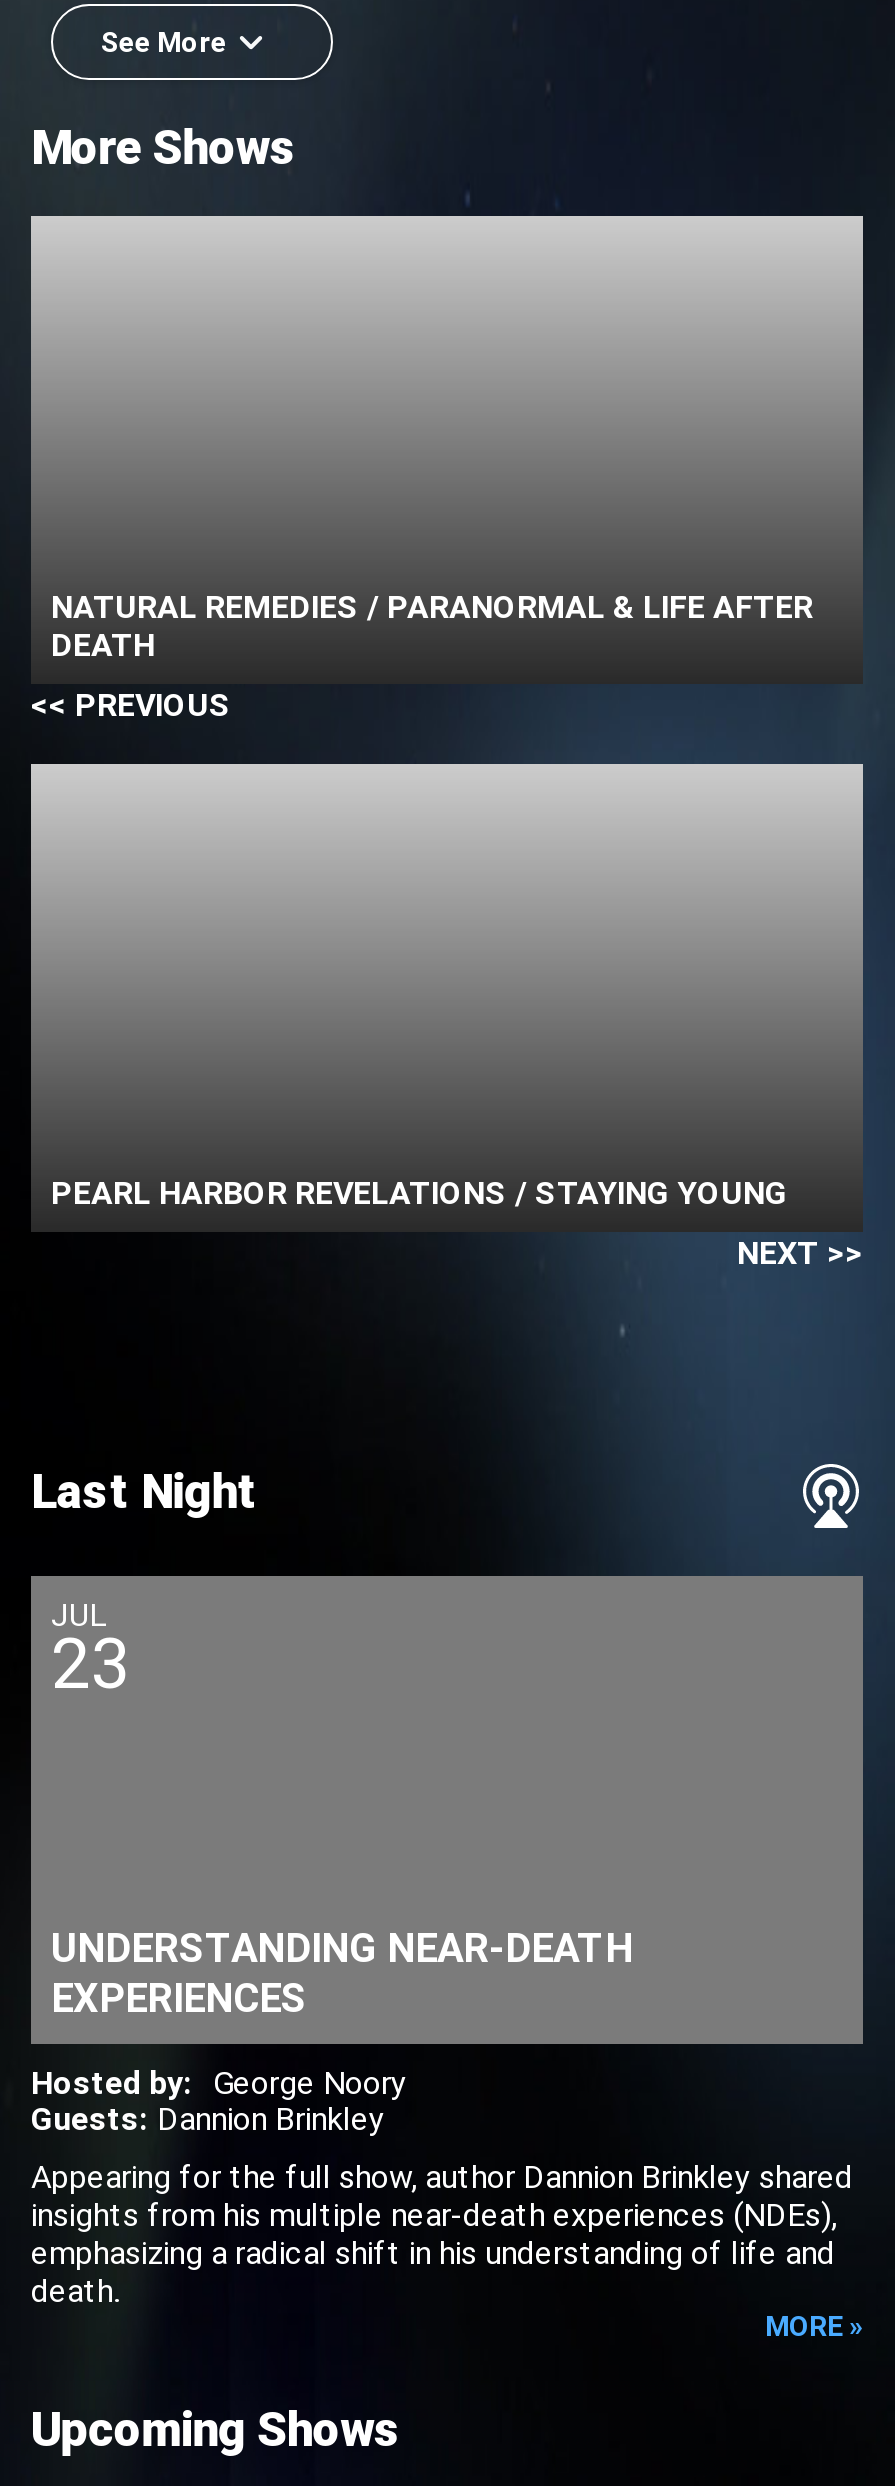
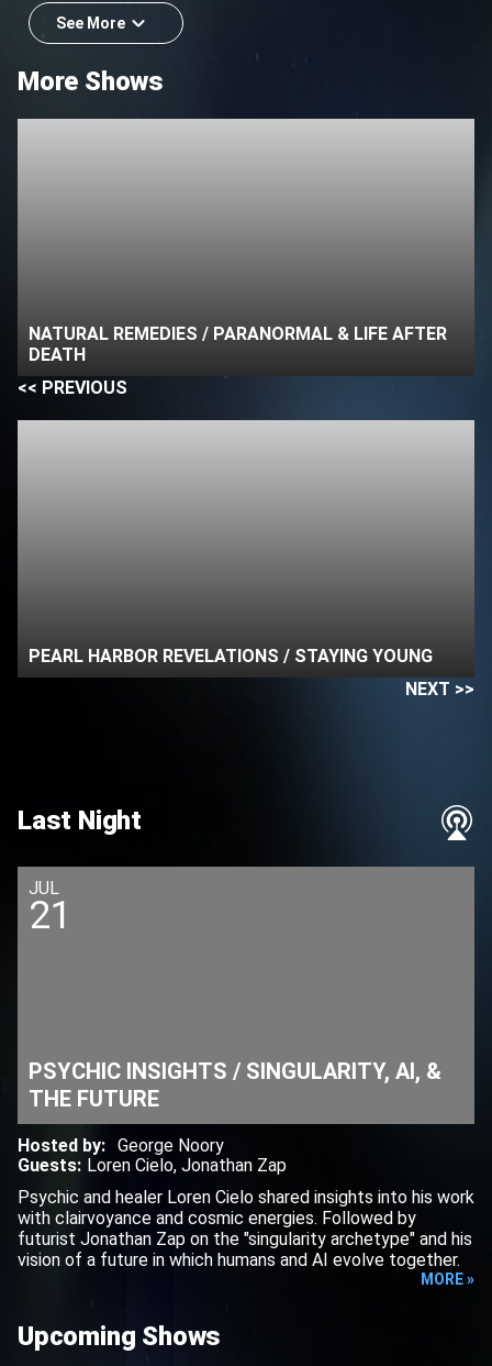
[51,1623,131,1705] 23 -> [29,893,72,938] 21
[51,1923,633,2021] UNDERSTANDING NEAR-DEATH | EXPERIENCES -> [29,1058,441,1112] PSYCHIC INSIGHTS / SINGULARITY, AI, & | THE FUTURE
[31,2099,385,2137] Guests: Dannion Brinkley -> [18,1155,287,1175] Guests: Loren Cielo, Jonathan Zap
[31,2157,853,2309] Appearing for the full show, author Dannion Brinkley shared | insights from his multiple near-death experiences (NDEs), | emphasizing a radical shift in his understanding of life and | death. -> [18,1186,474,1270] Psychic and healer Loren Cielo shared insights into his work | with clairvoyance and cosmic energies. Followed by | futurist Jonathan Zap on the "singularity archetype" and his | vision of a future in which humans and AI evolve together.

